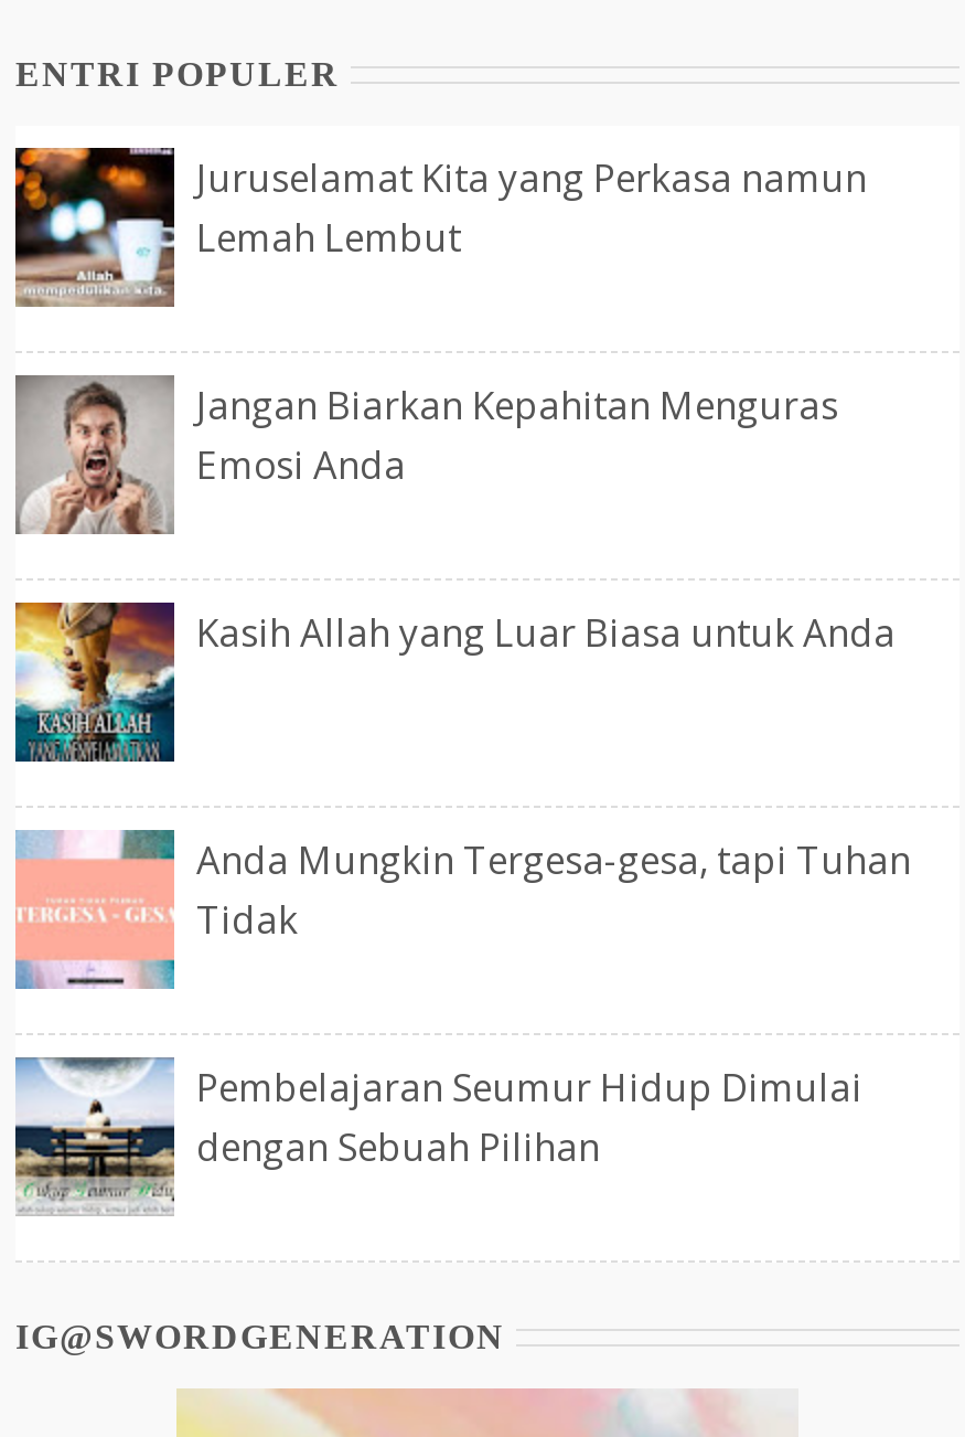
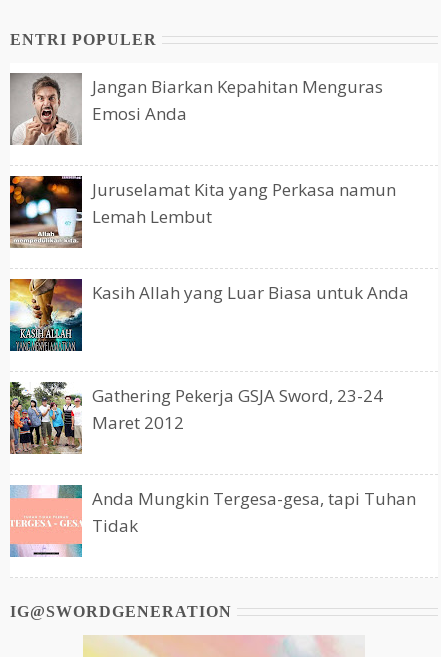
moved [13,146,867,307] -> [9,175,396,248]: [image] | Juruselamat Kita yang Perkasa namun | Lemah Lembut
moved [13,373,838,539] -> [9,72,383,147]: [image] | Jangan Biarkan Kepahitan Menguras | Emosi Anda
none -> [9,381,383,455] [image] | Gathering Pekerja GSJA Sword, 23-24 | Maret 2012
moved [196,835,911,945] -> [92,487,416,537]: Anda Mungkin Tergesa-gesa, tapi Tuhan | Tidak
[13,1055,862,1214] [image] | Pembelajaran Seumur Hidup Dimulai | dengan Sebuah Pilihan -> none

